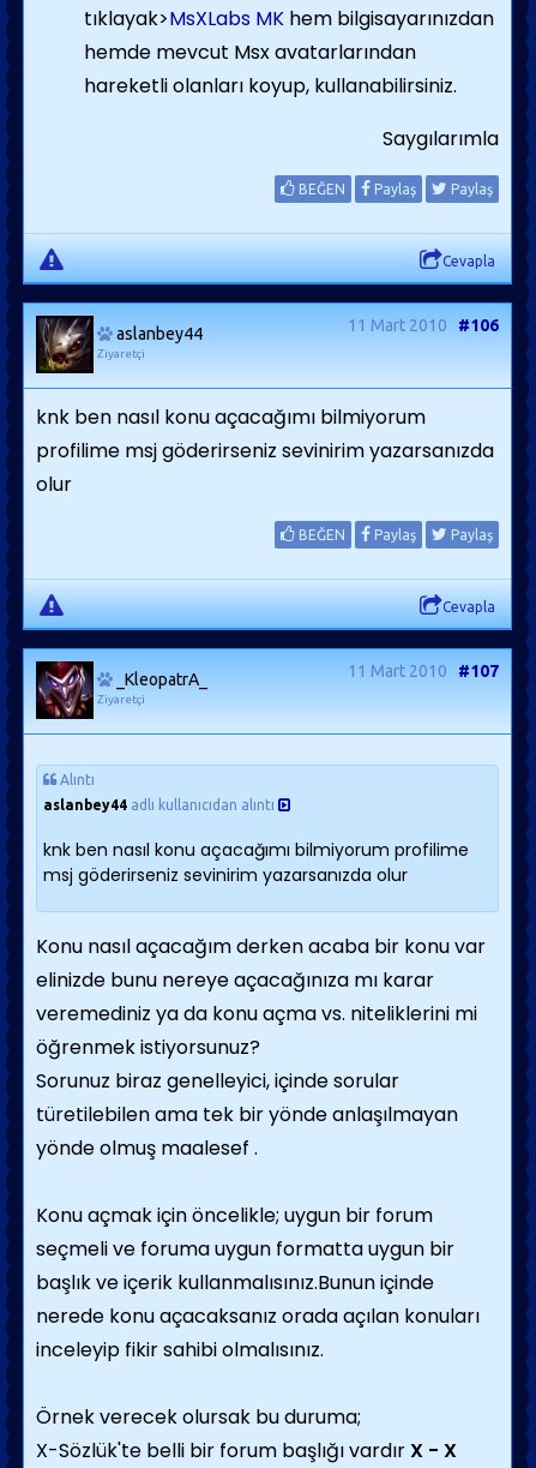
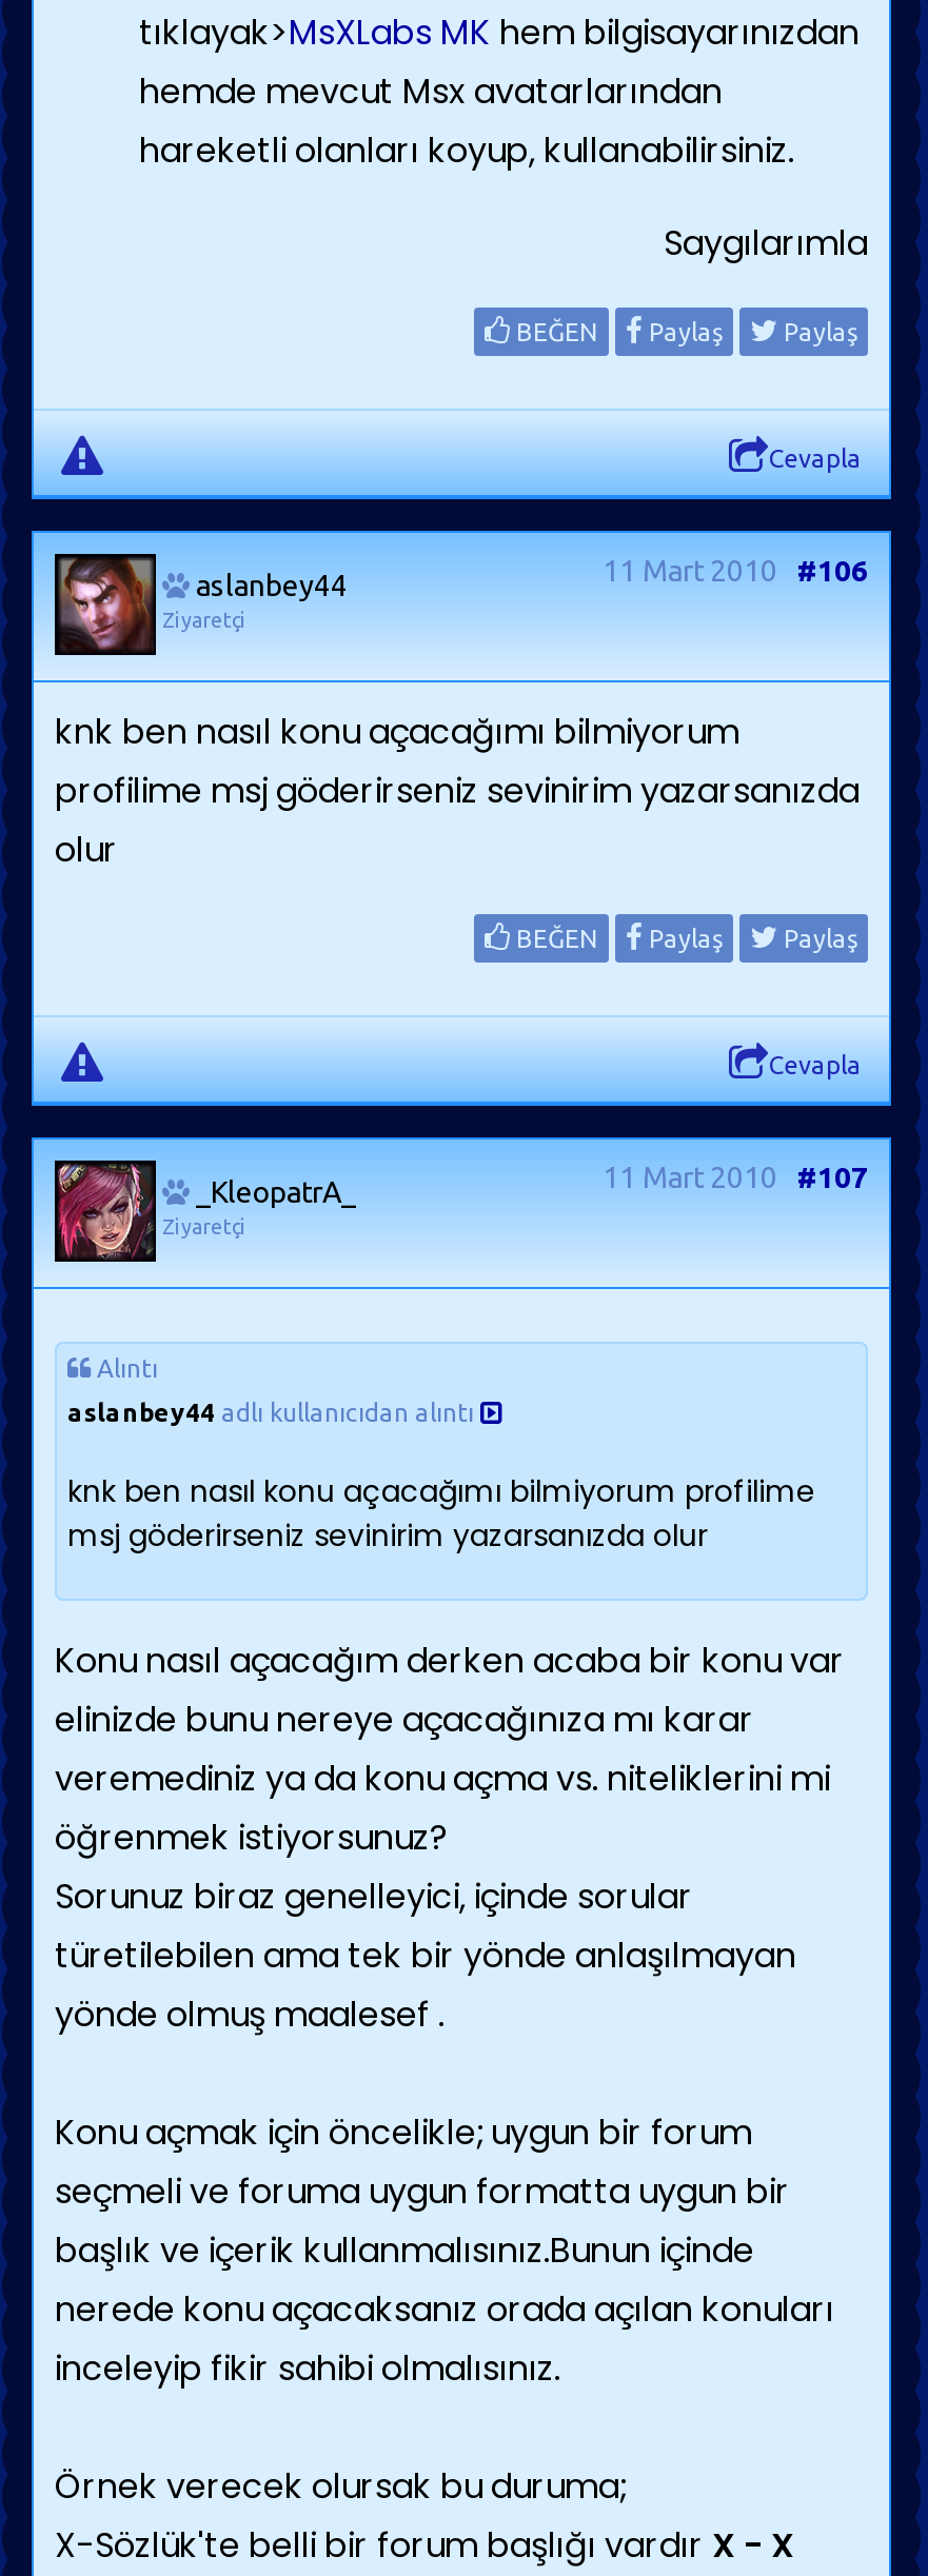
[40,318,92,371] [image] -> [59,558,154,649] [image]
[37,661,92,718] [image] -> [57,1161,154,1260] [image]

